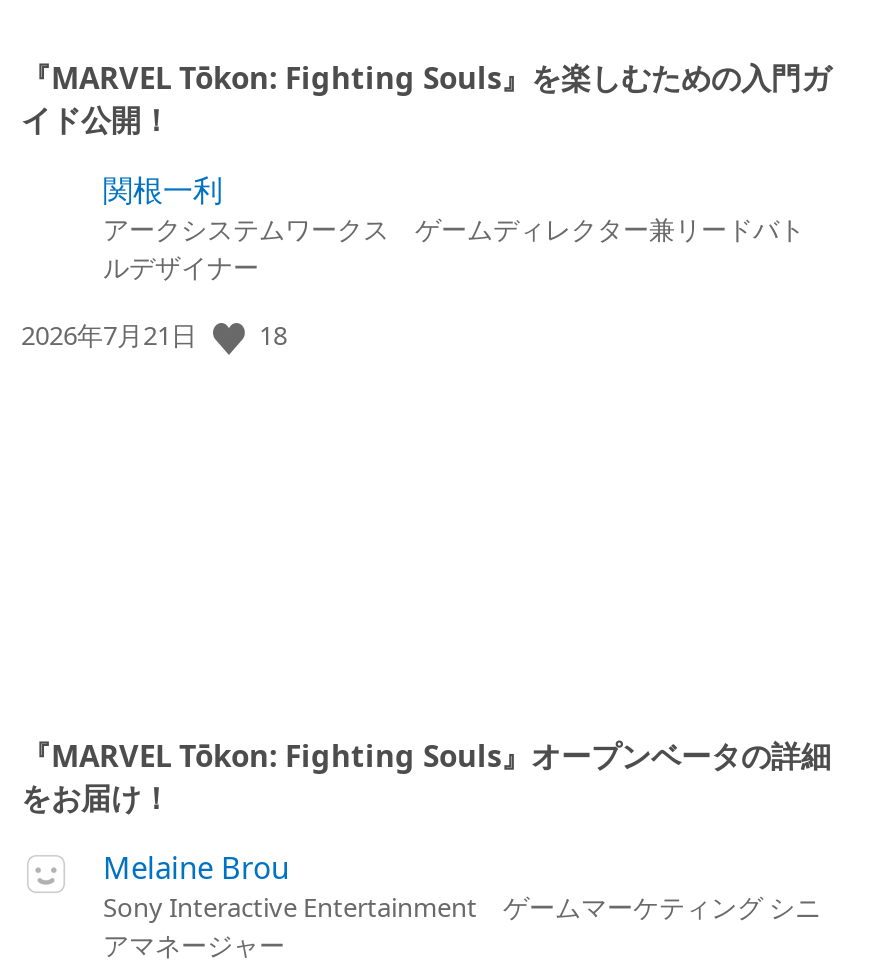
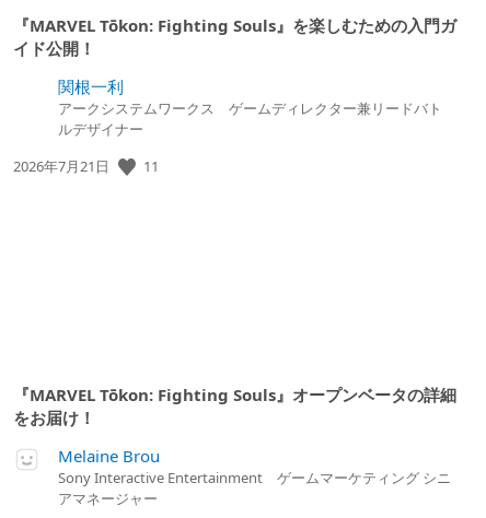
[259,317,287,353] 18 -> [143,156,159,176] 11

